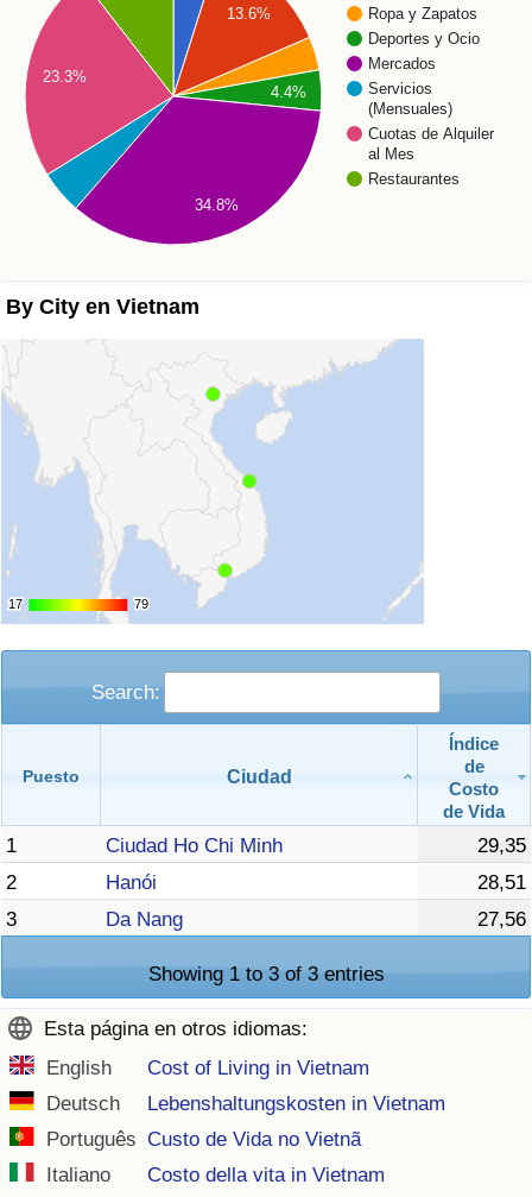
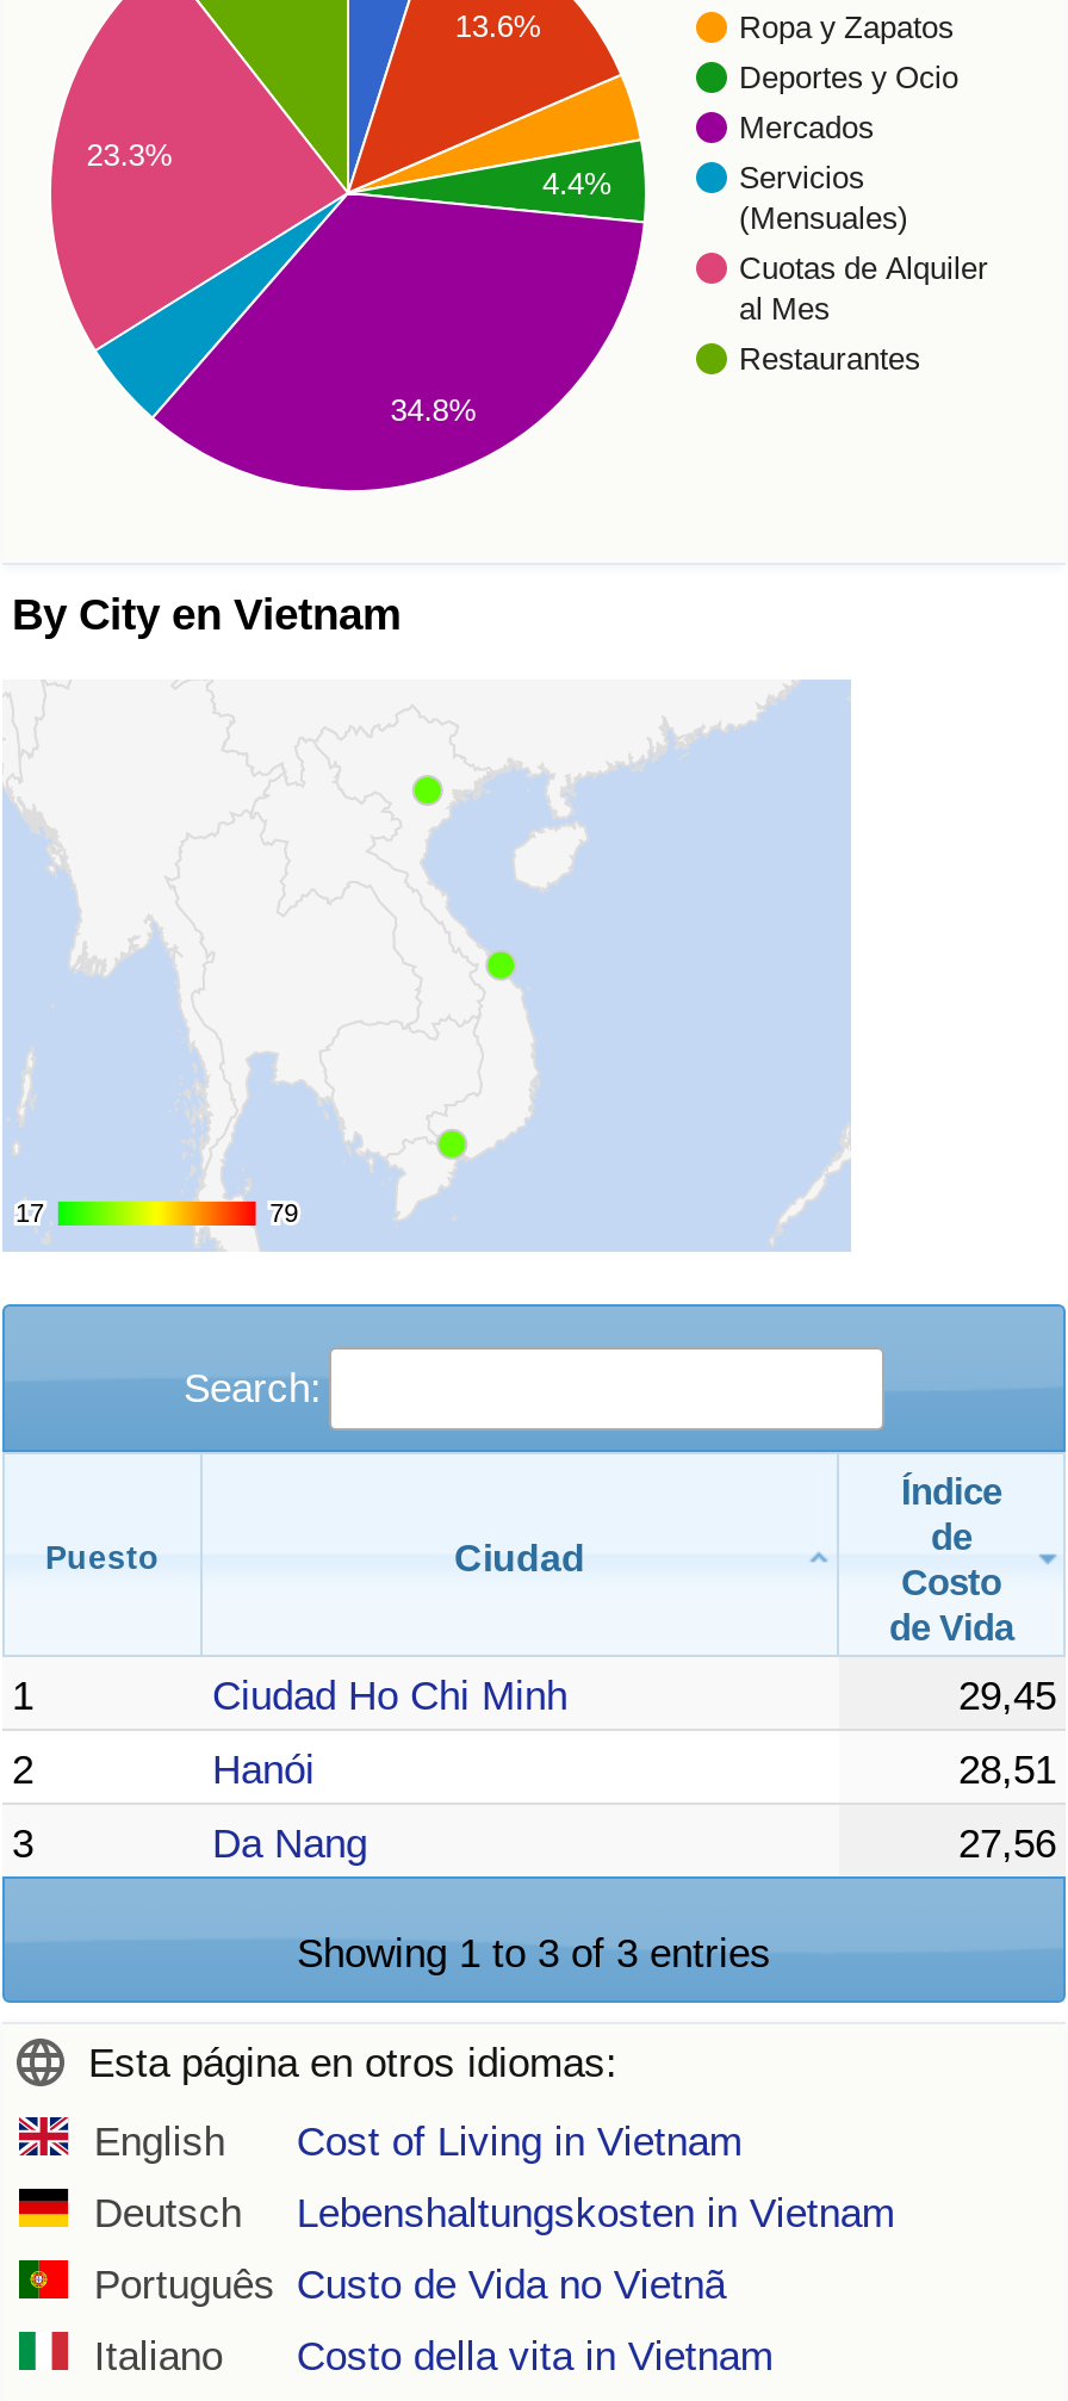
[477,834,526,857] 29,35 -> [958,1674,1056,1719] 29,45

